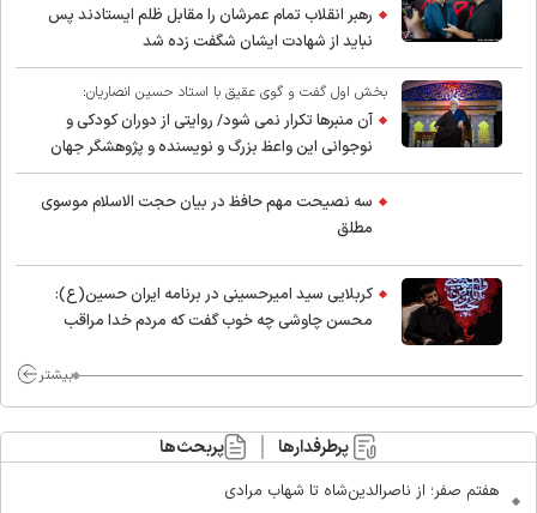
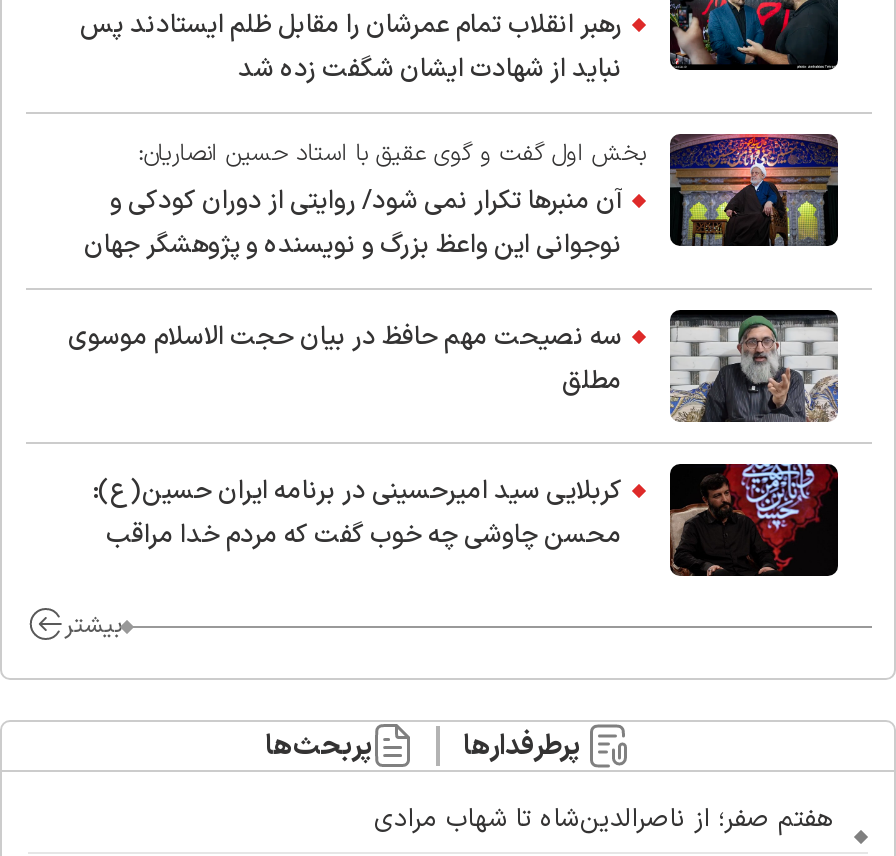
none -> [668,308,840,424] [image]

